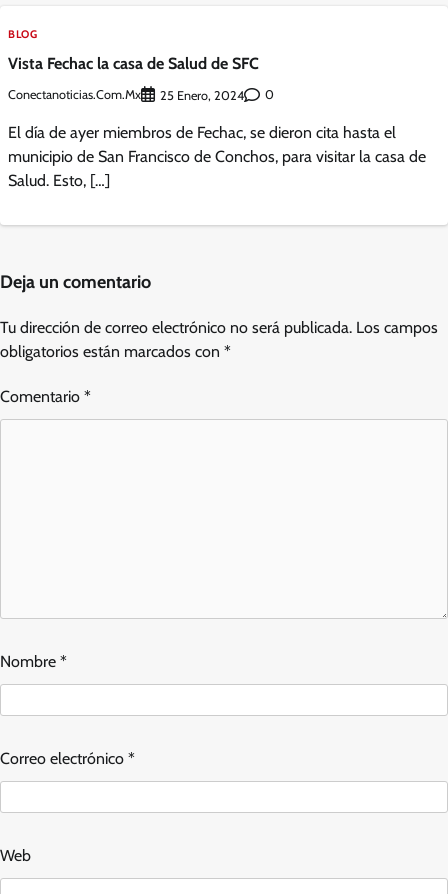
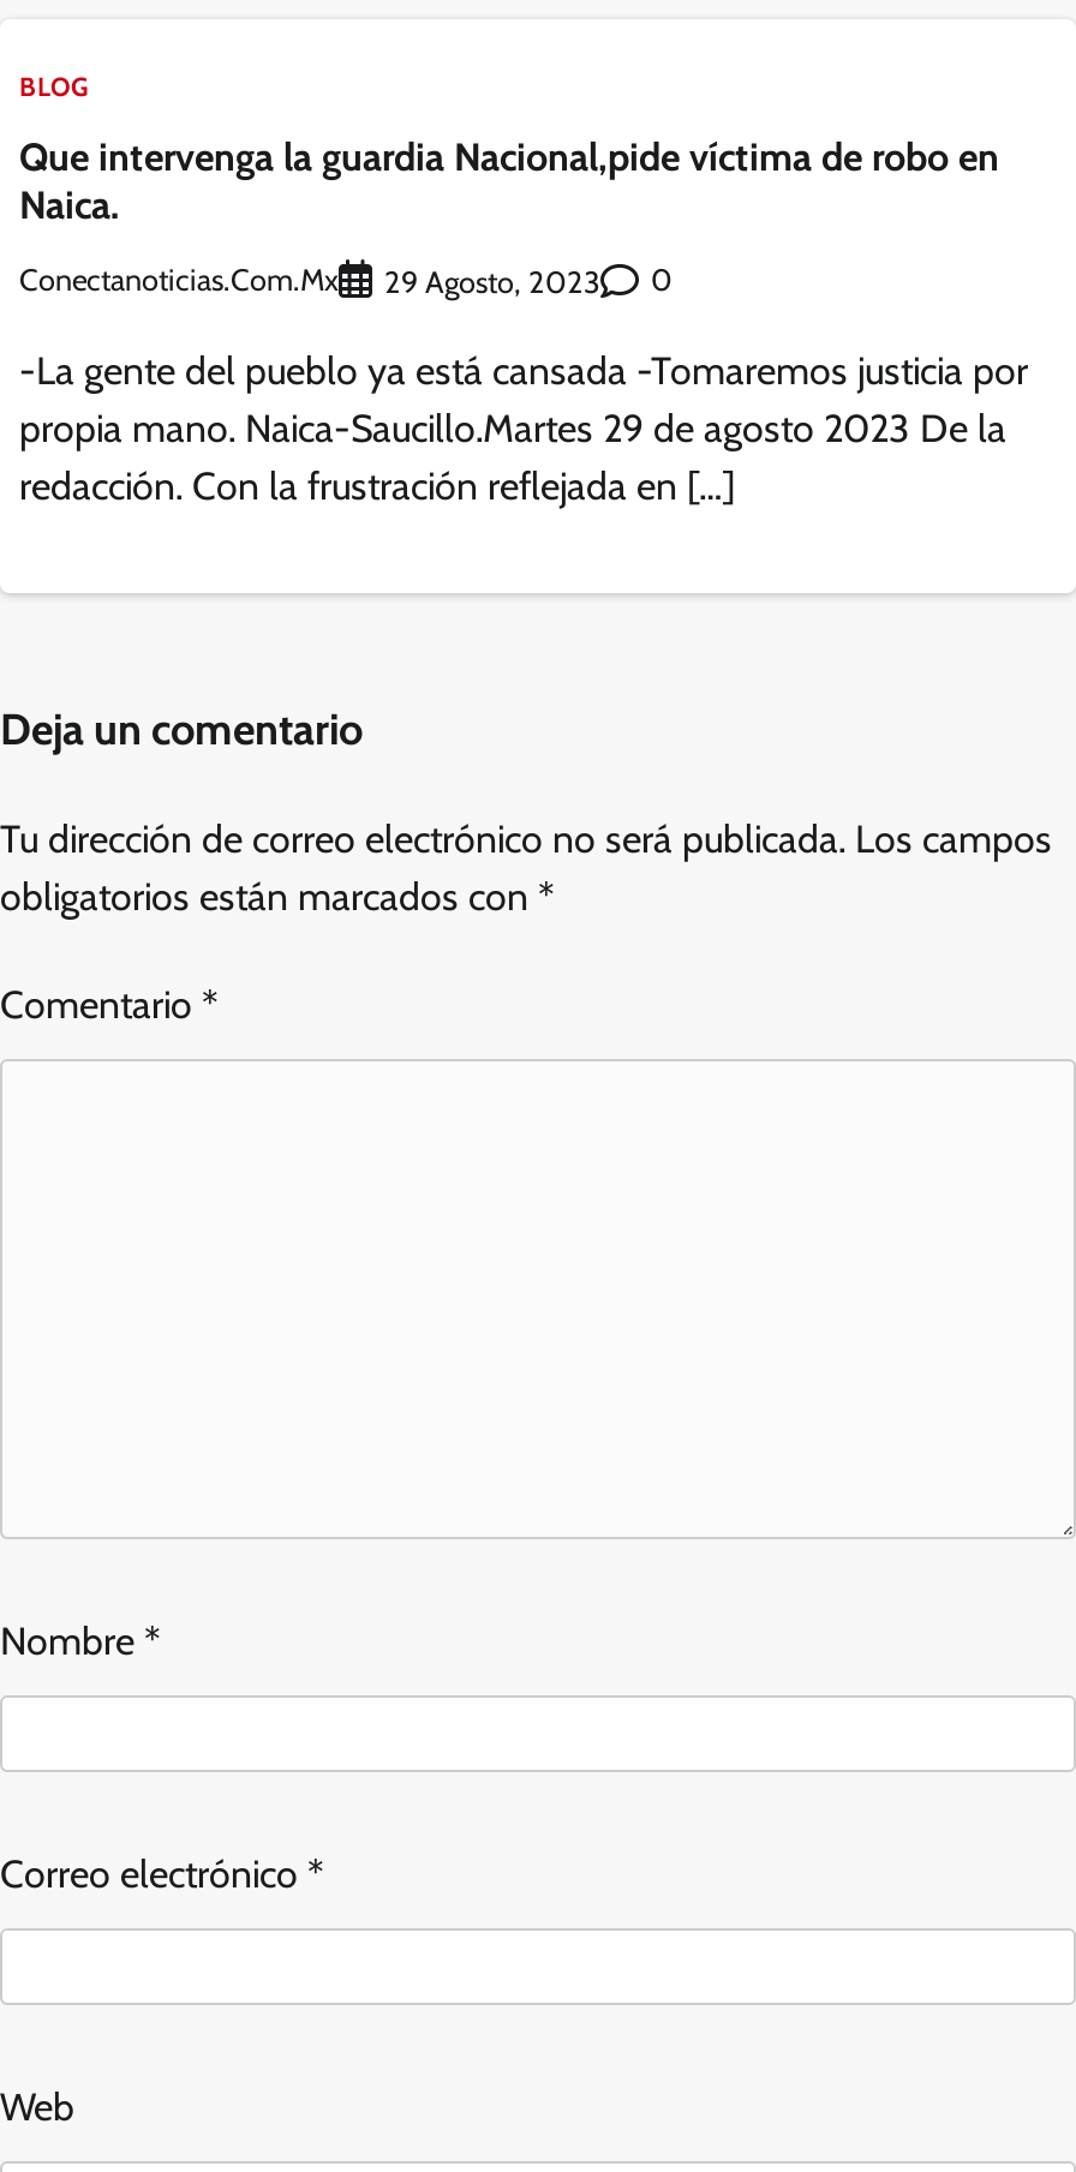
[8,52,259,72] Vista Fechac la casa de Salud de SFC -> [19,131,999,227] Que intervenga la guardia Nacional,pide víctima de robo en | Naica.
[160,88,244,103] 25 Enero, 2024 -> [384,264,600,300] 29 Agosto, 2023
[8,123,426,190] El día de ayer miembros de Fechac, se dieron cita hasta el | municipio de San Francisco de Conchos, para visitar la casa de | Salud. Esto, […] -> [19,348,1028,509] -La gente del pueblo ya está cansada -Tomaremos justicia por | propia mano. Naica-Saucillo.Martes 29 de agosto 2023 De la | redacción. Con la frustración reflejada en […]

